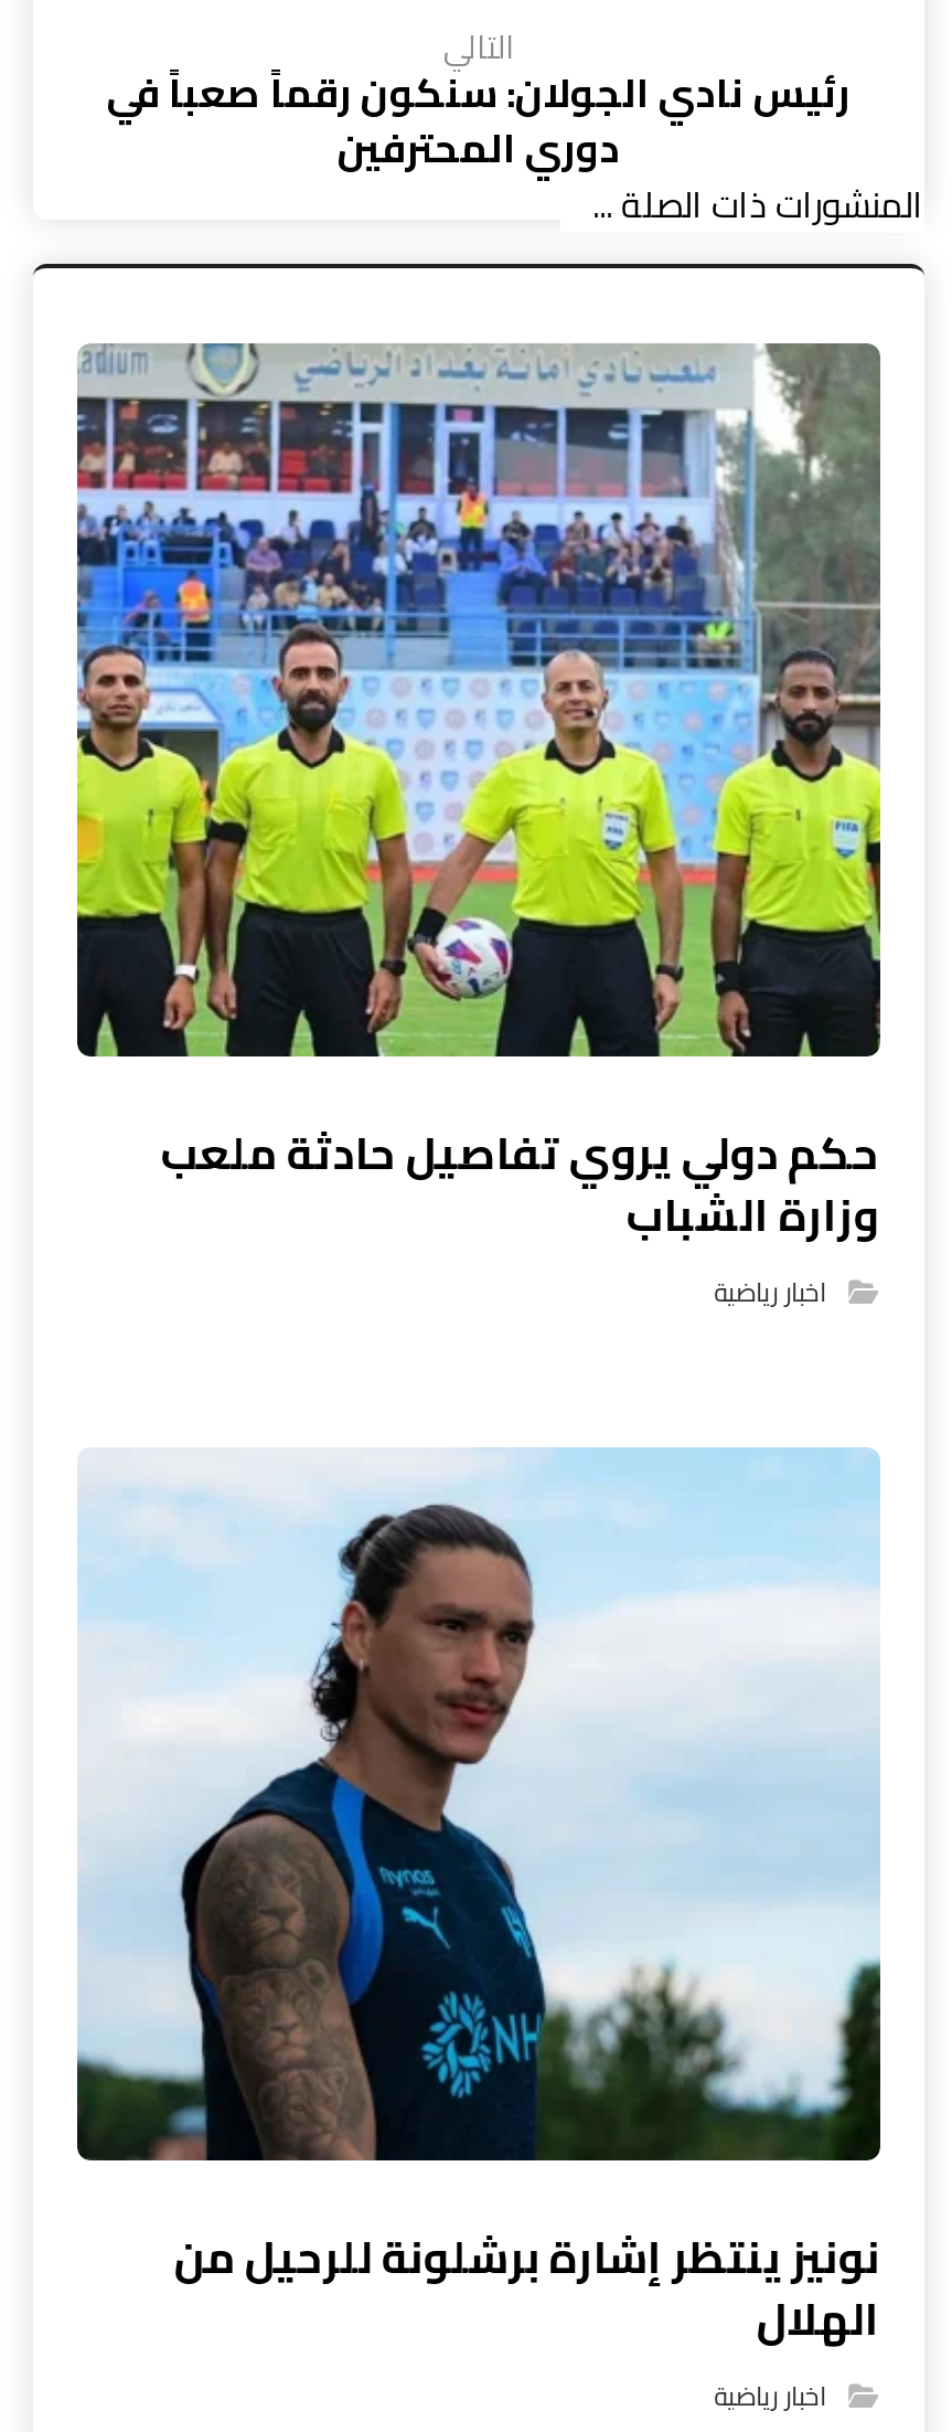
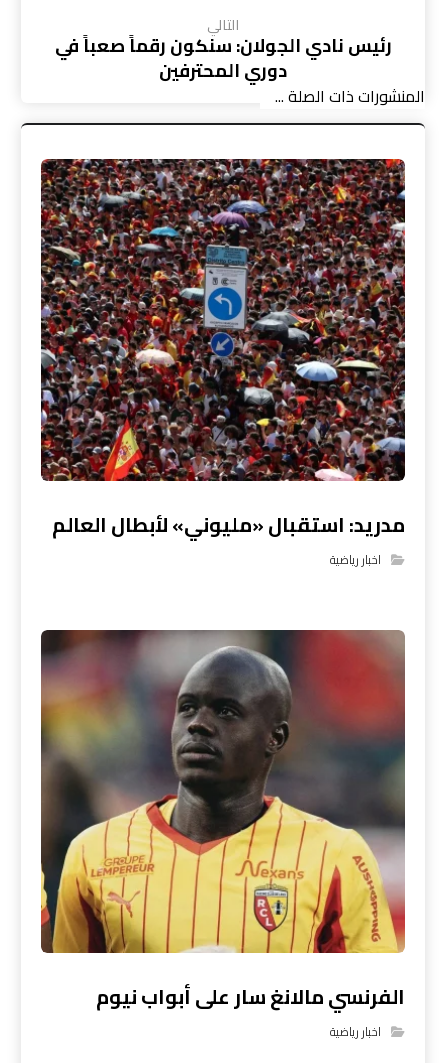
[75,341,883,1256] [image] | حكم دولي يروي تفاصيل حادثة ملعب | وزارة الشباب -> [40,158,406,543] [image] | مدريد: استقبال «مليوني» لأبطال العالم
[75,1447,883,2360] [image] | نونيز ينتظر إشارة برشلونة للرحيل من | الهلال -> [40,629,406,1015] [image] | الفرنسي مالانغ سار على أبواب نيوم

